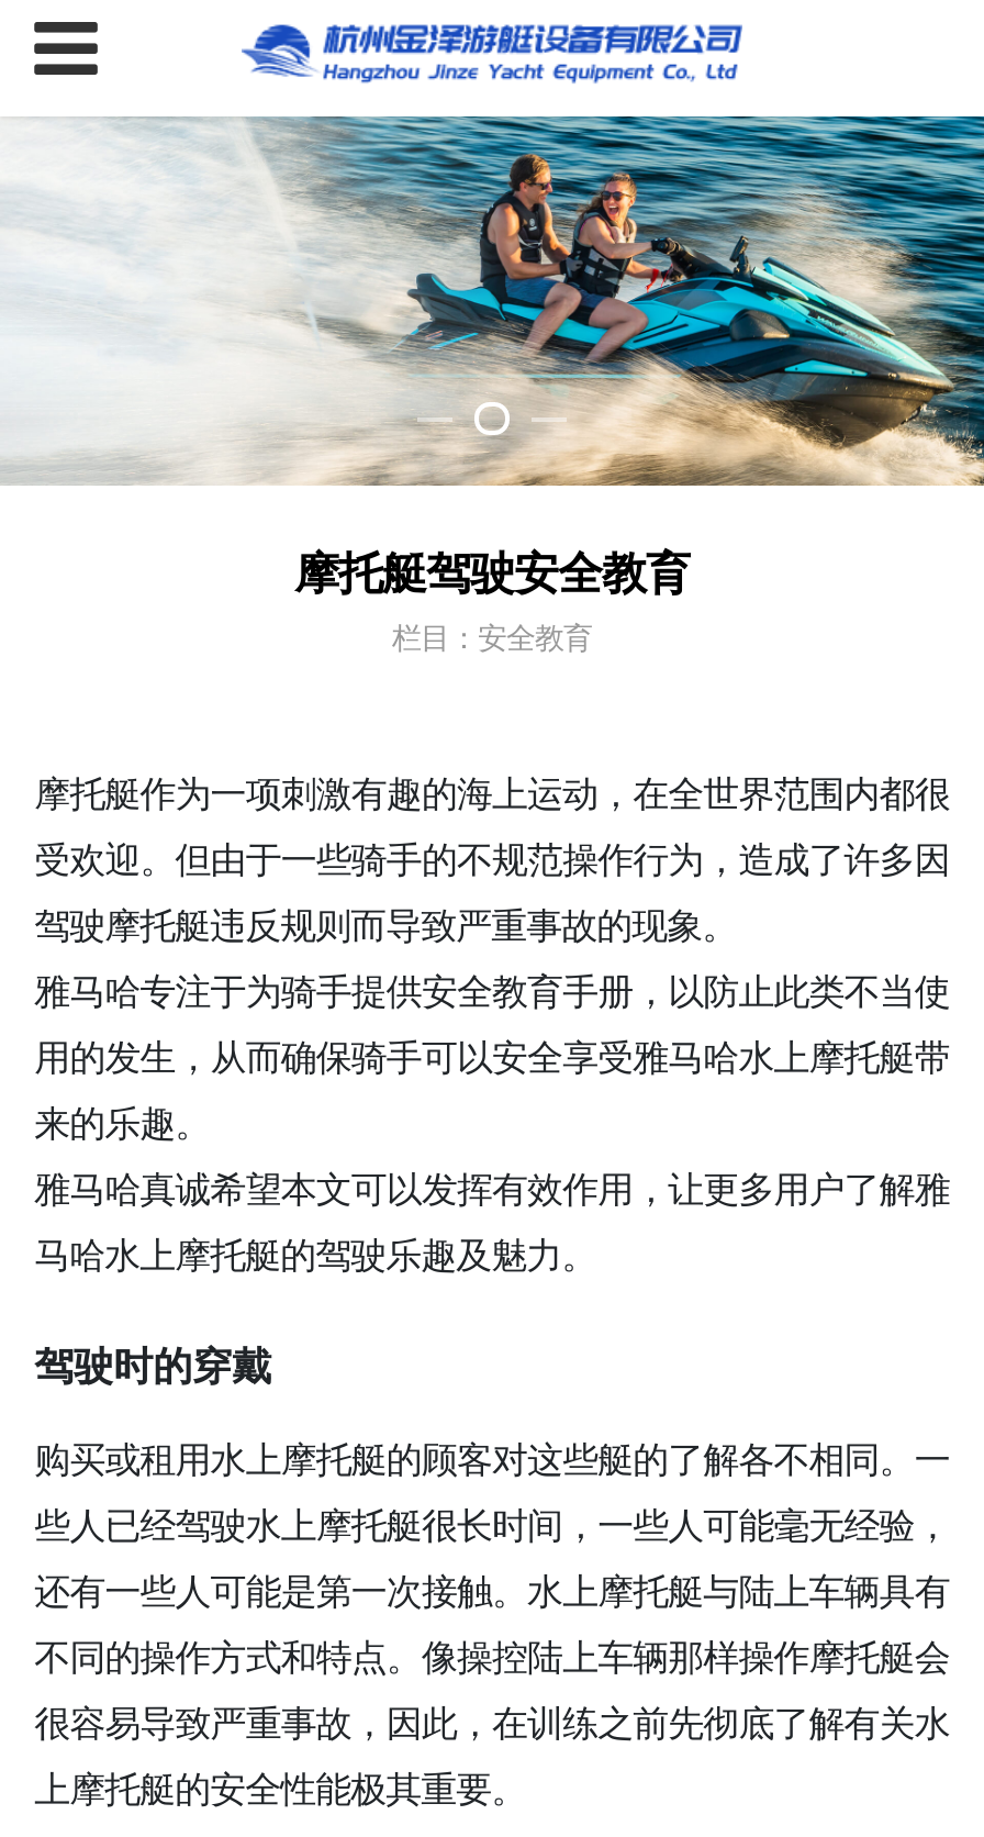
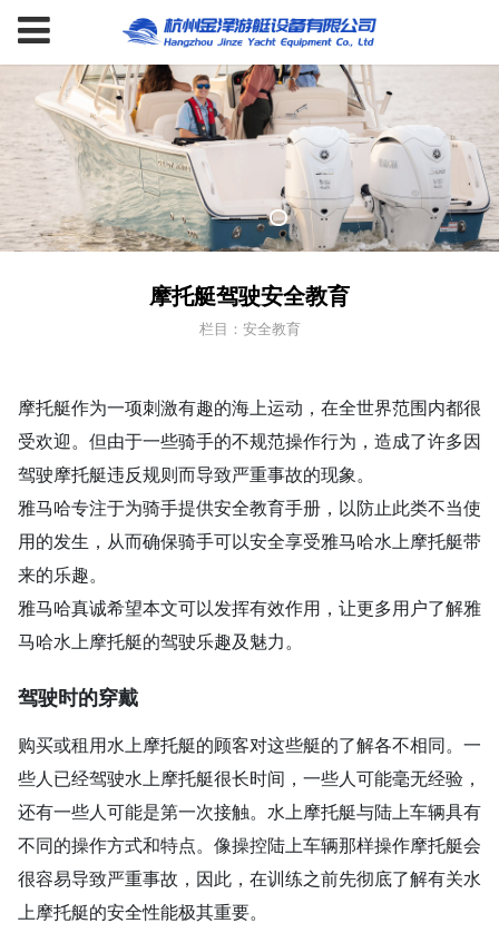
[7,114,977,486] [image] -> [3,63,496,253] [image]

